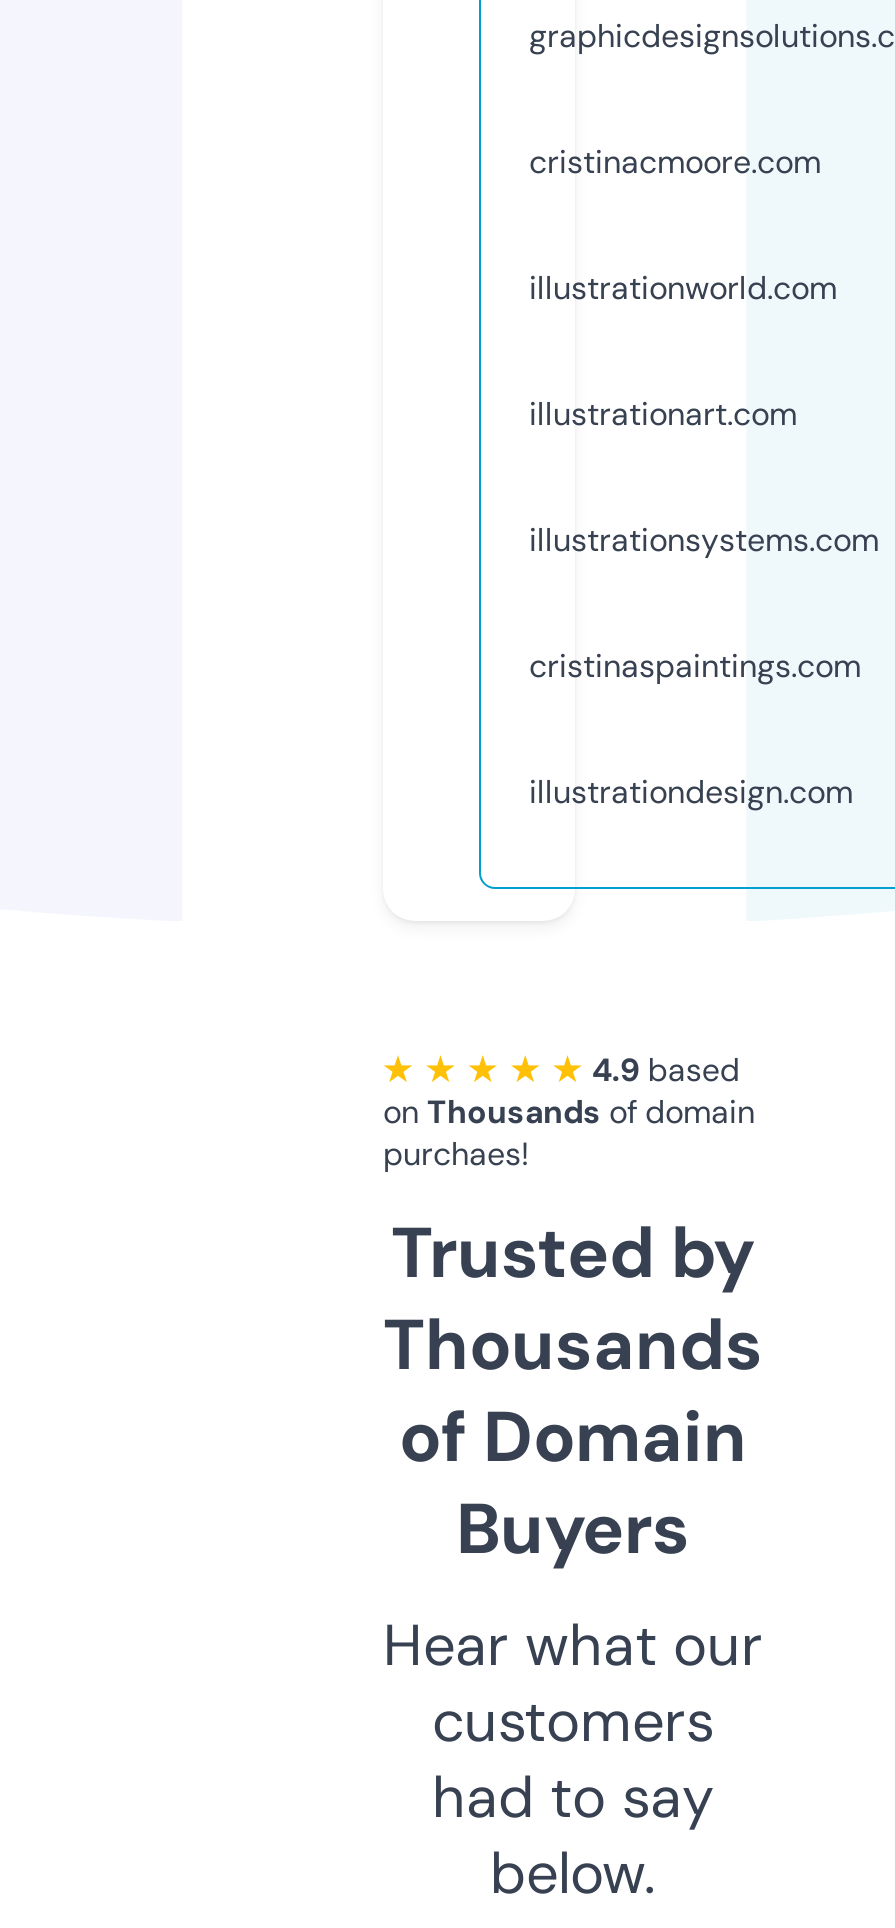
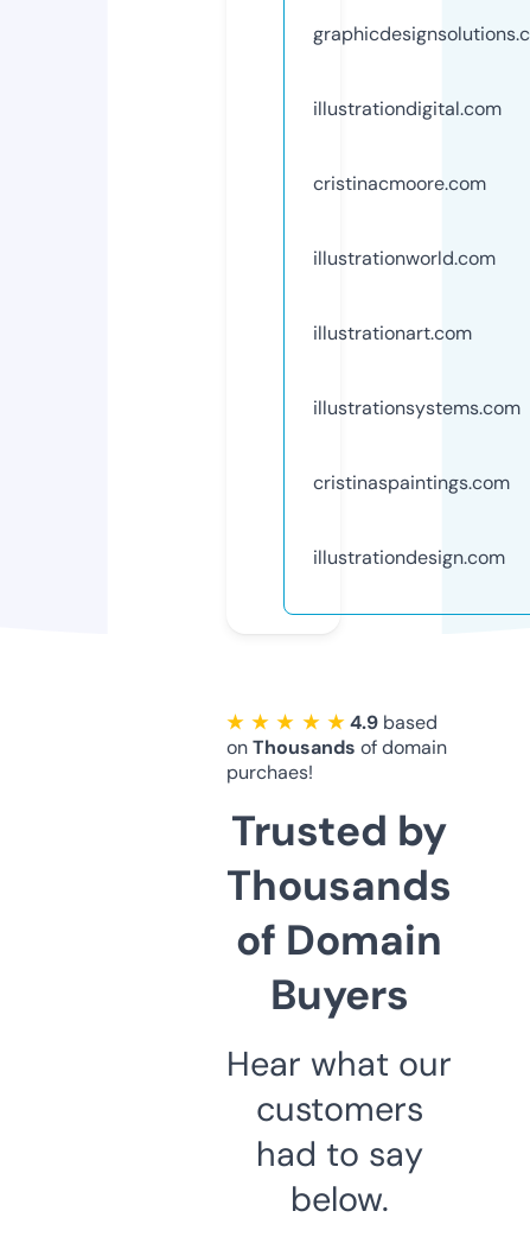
none -> [313,96,502,121] illustrationdigital.com

